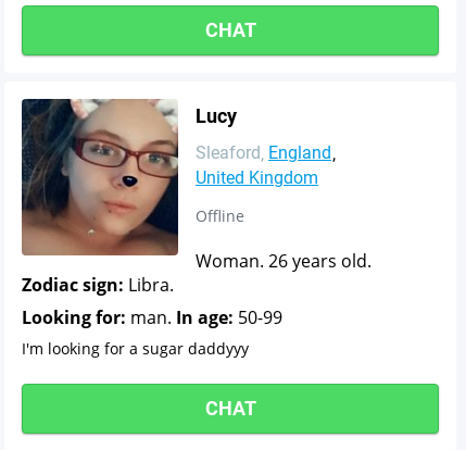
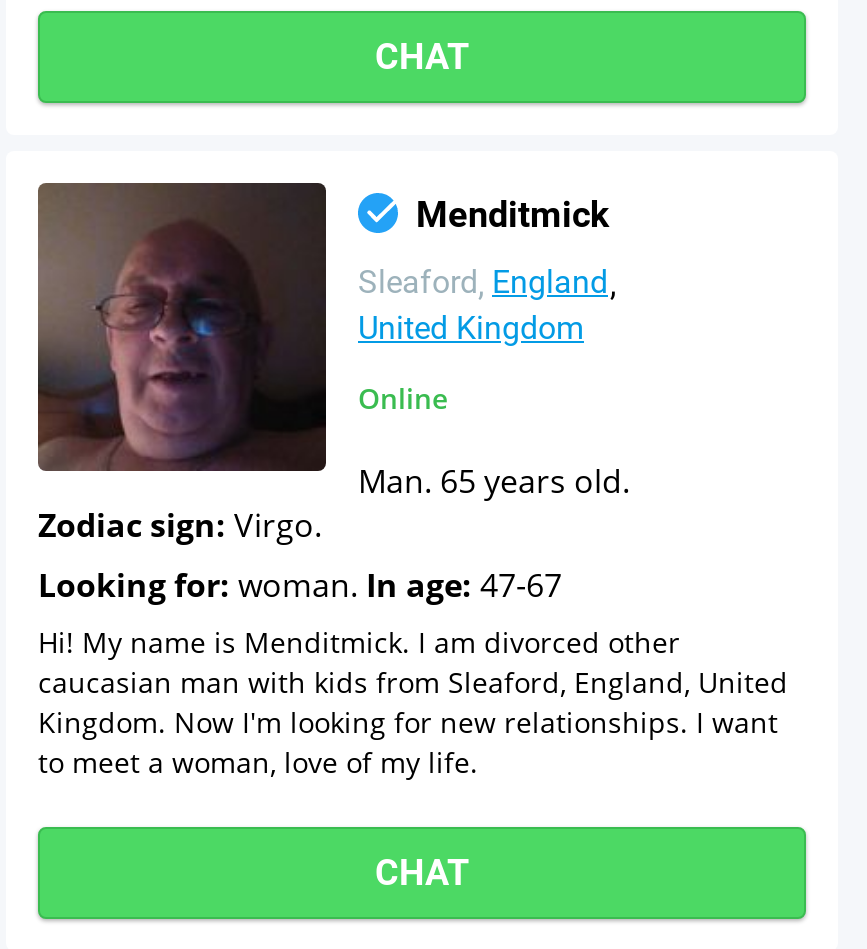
[21,98,244,226] [image] | Offline -> [36,181,448,473] [image] | Online
[196,104,237,127] Lucy -> [416,193,610,235] Menditmick
[22,249,371,359] Woman. 26 years old. | Zodiac sign: Libra. | Looking for: man. In age: 50-99 | I'm looking for a sugar daddyyy -> [38,459,788,781] Man. 65 years old. | Zodiac sign: Virgo. | Looking for: woman. In age: 47-67 | Hi! My name is Menditmick. I am divorced other | caucasian man with kids from Sleaford, England, United | Kingdom. Now I'm looking for new relationships. I want | to meet a woman, love of my life.

